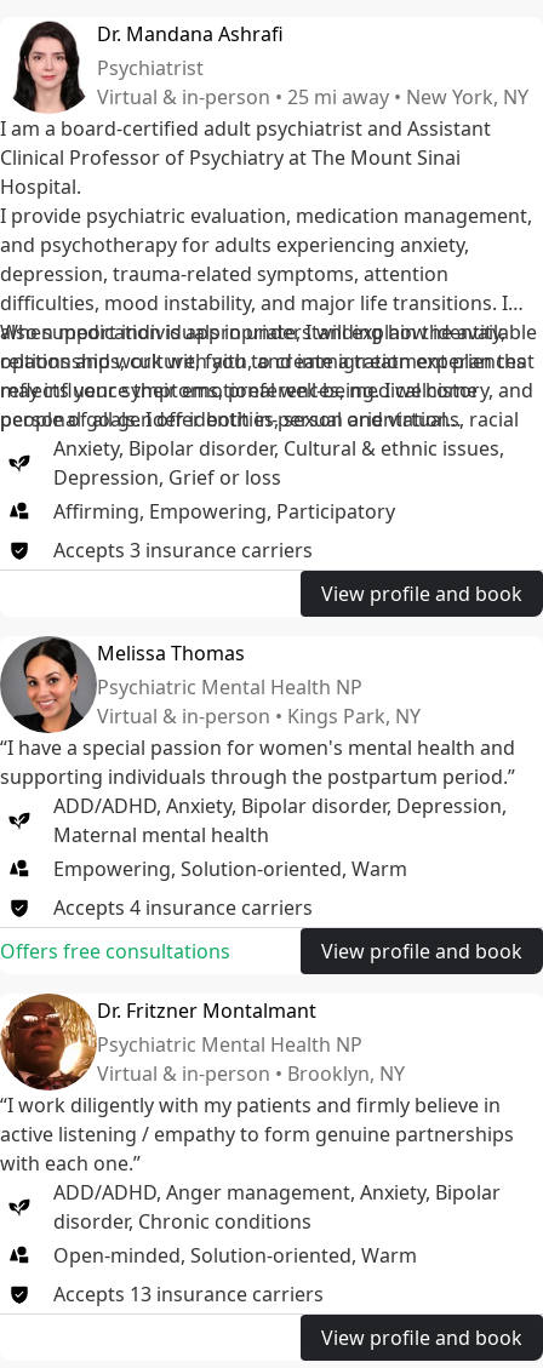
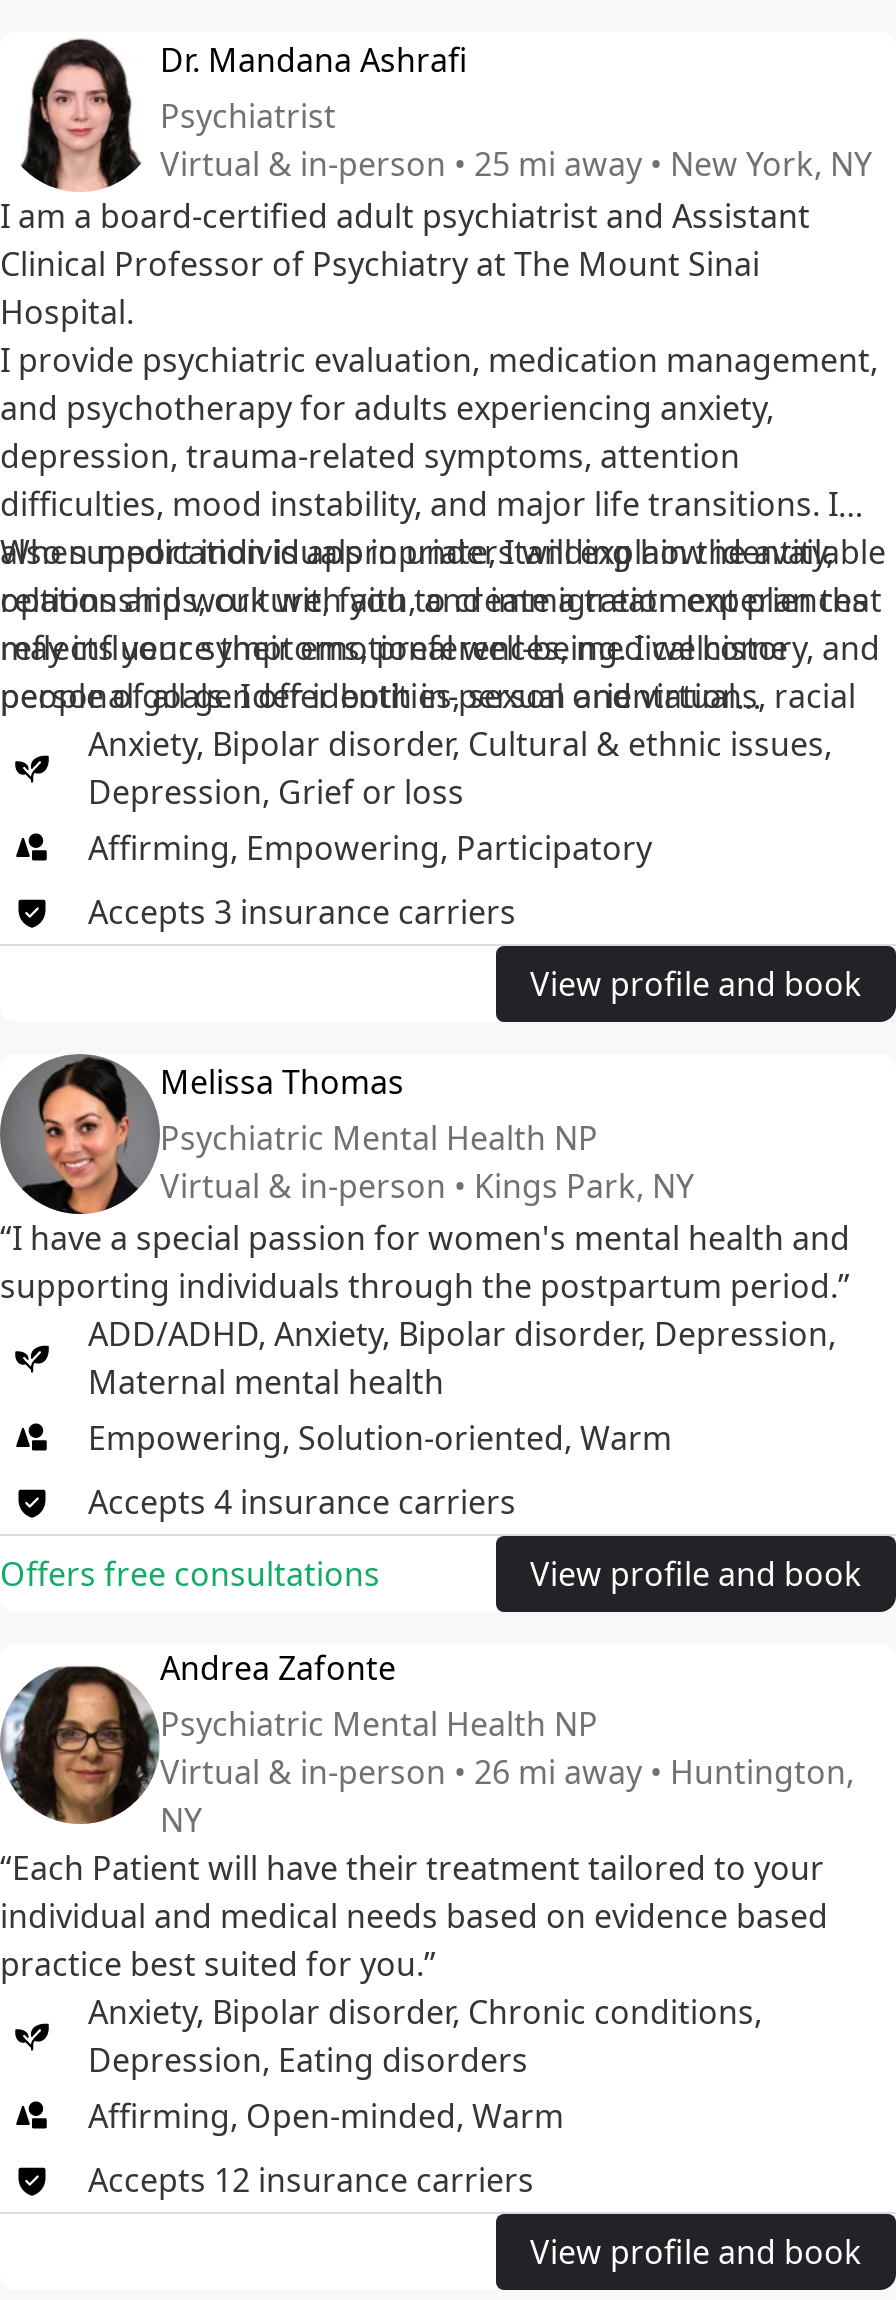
[0,992,514,1269] [image] | Virtual & in-person • Brooklyn, NY | “I work diligently with my patients and firmly believe in | active listening / empathy to form genuine partnerships | with each one.” | ADD/ADHD, Anger management, Anxiety, Bipolar | disorder, Chronic conditions | Open-minded, Solution-oriented, Warm -> [0,1644,854,2139] [image] | Virtual & in-person • 26 mi away • Huntington, | NY | “Each Patient will have their treatment tailored to your | individual and medical needs based on evidence based | practice best suited for you.” | Anxiety, Bipolar disorder, Chronic conditions, | Depression, Eating disorders | Affirming, Open-minded, Warm
[97,998,316,1024] Dr. Fritzner Montalmant -> [160,1647,396,1691] Andrea Zafonte
[53,1281,324,1308] Accepts 13 insurance carriers -> [88,2159,534,2203] Accepts 12 insurance carriers

